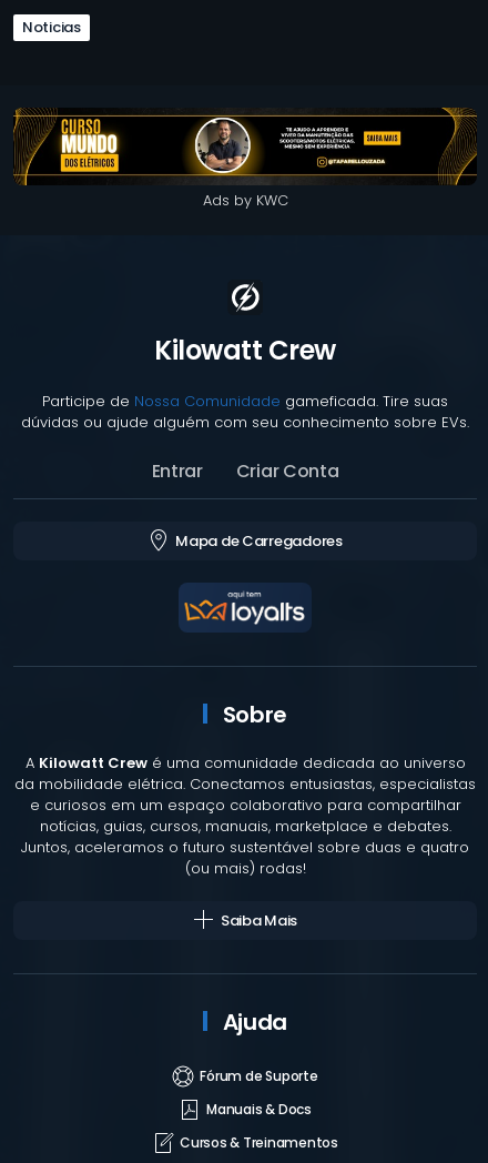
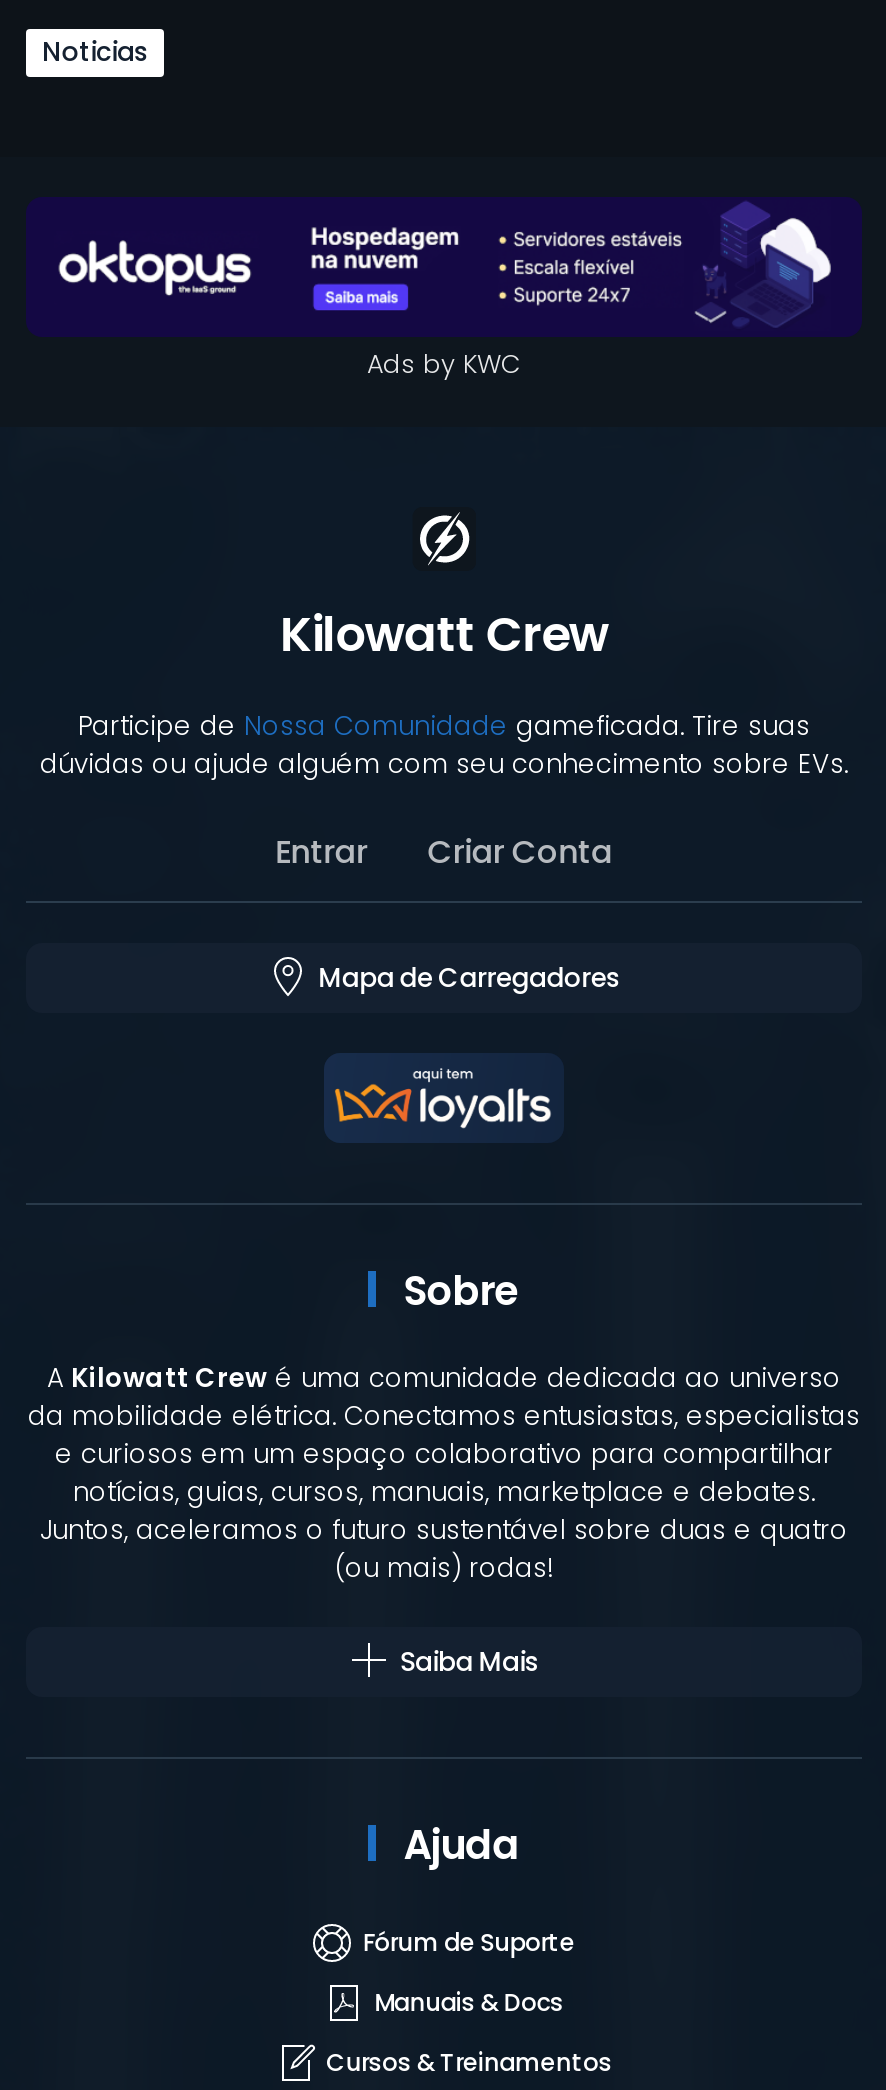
[13,107,477,186] [image] -> [26,197,862,337] [image]

